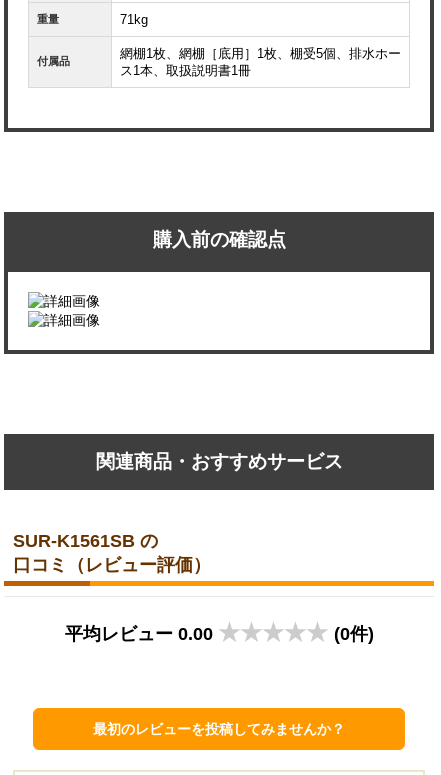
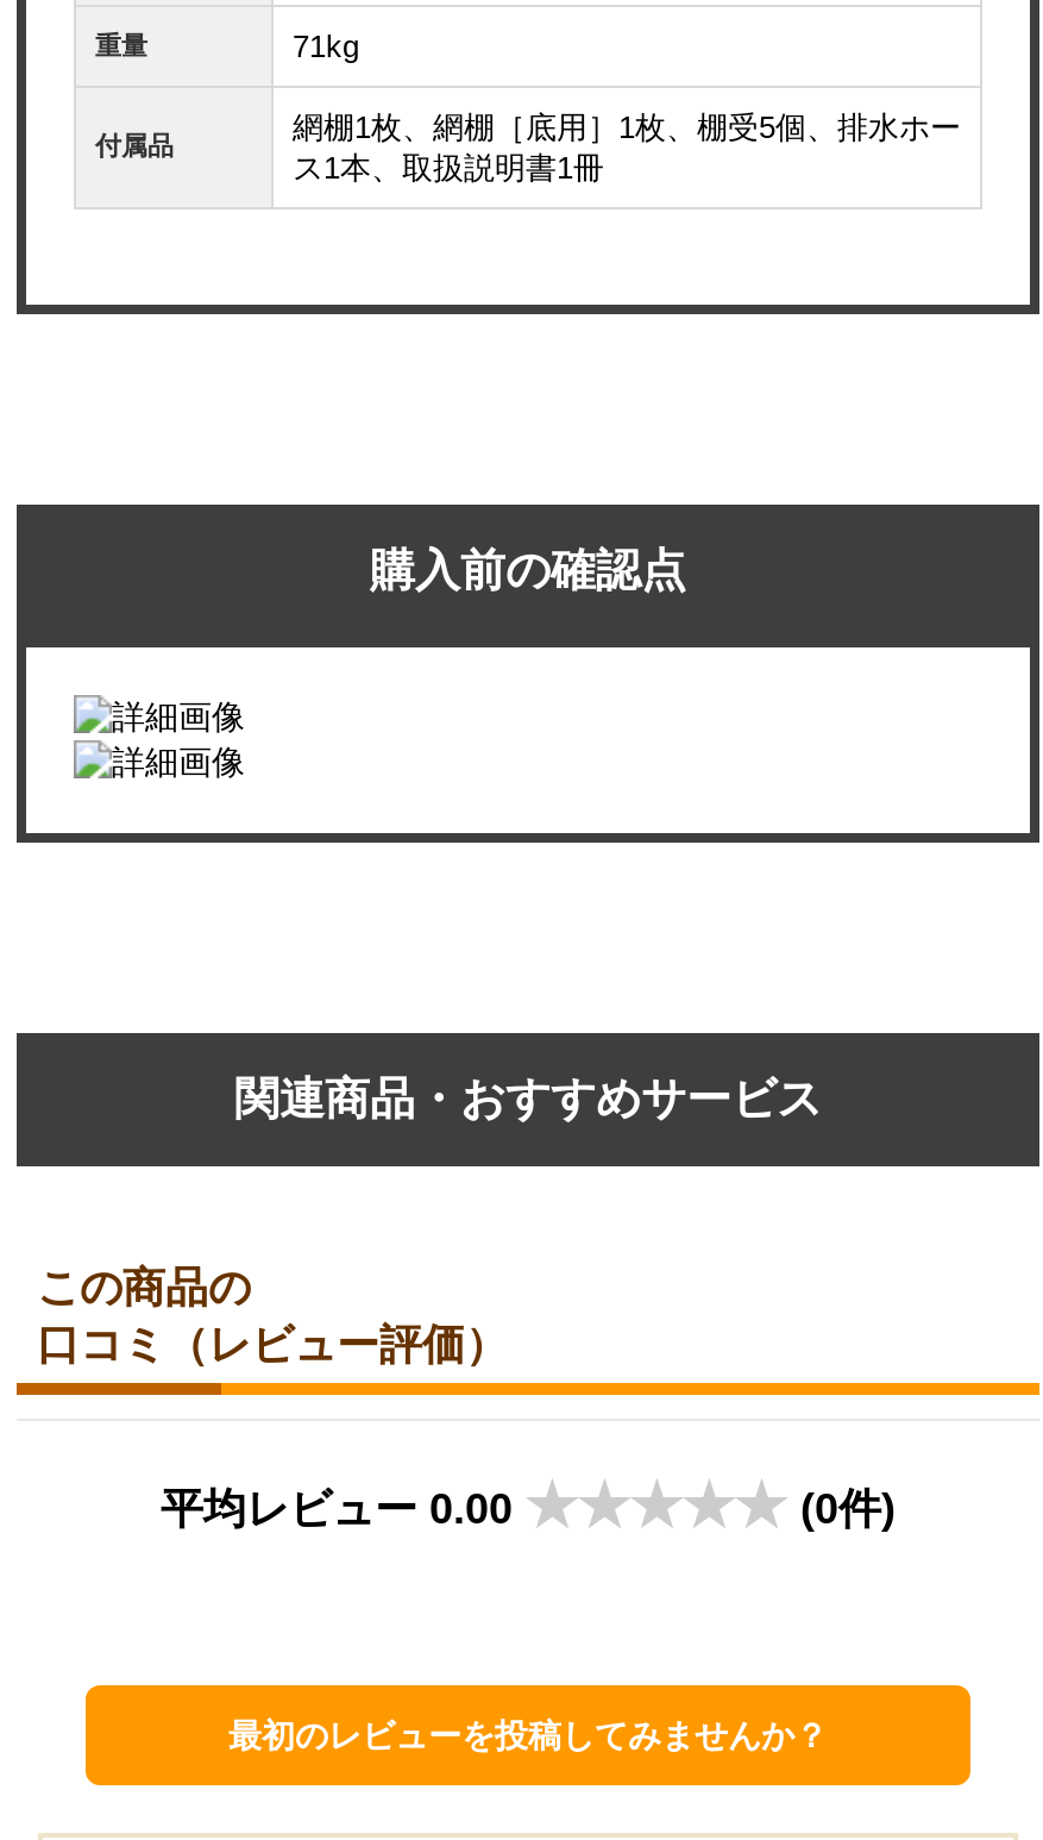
[12,531,157,551] SUR-K1561SB の -> [37,1263,251,1311] この商品の

